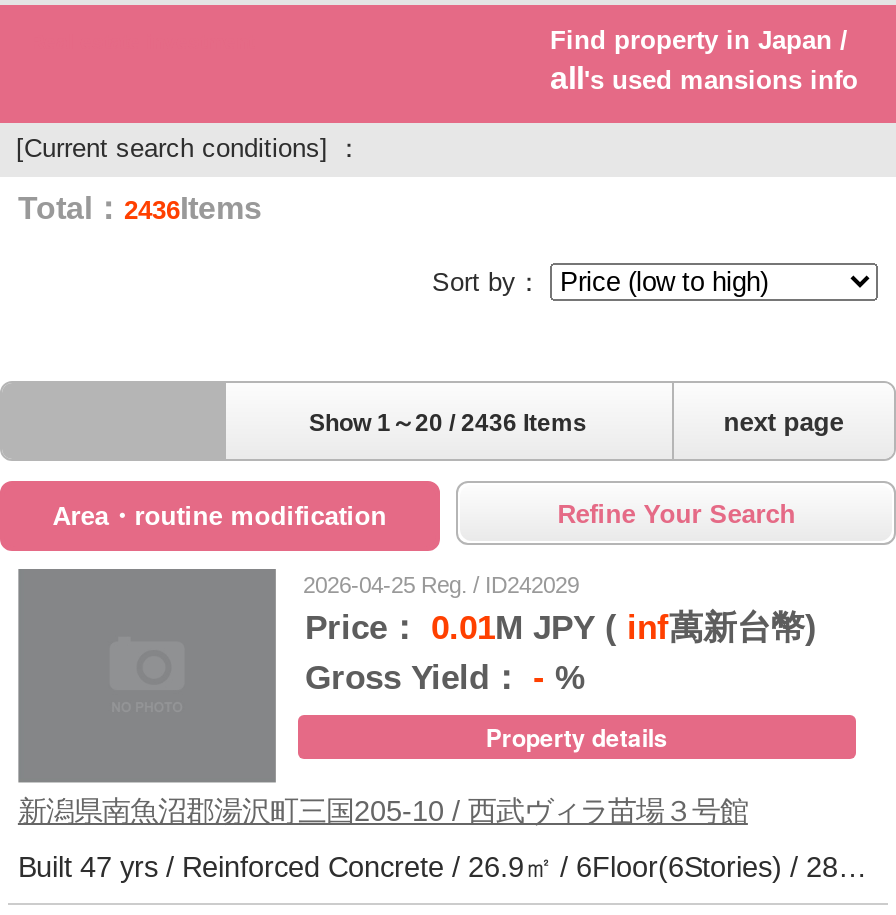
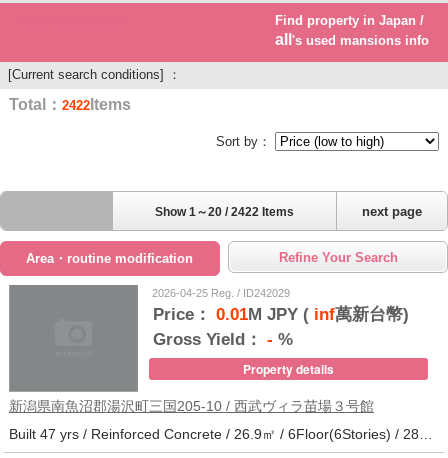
[18,192,262,226] Total：2436Items -> [9,96,131,113] Total：2422Items
[309,410,587,438] Show 1～20 / 2436 Items -> [154,205,293,219] Show 1～20 / 2422 Items

